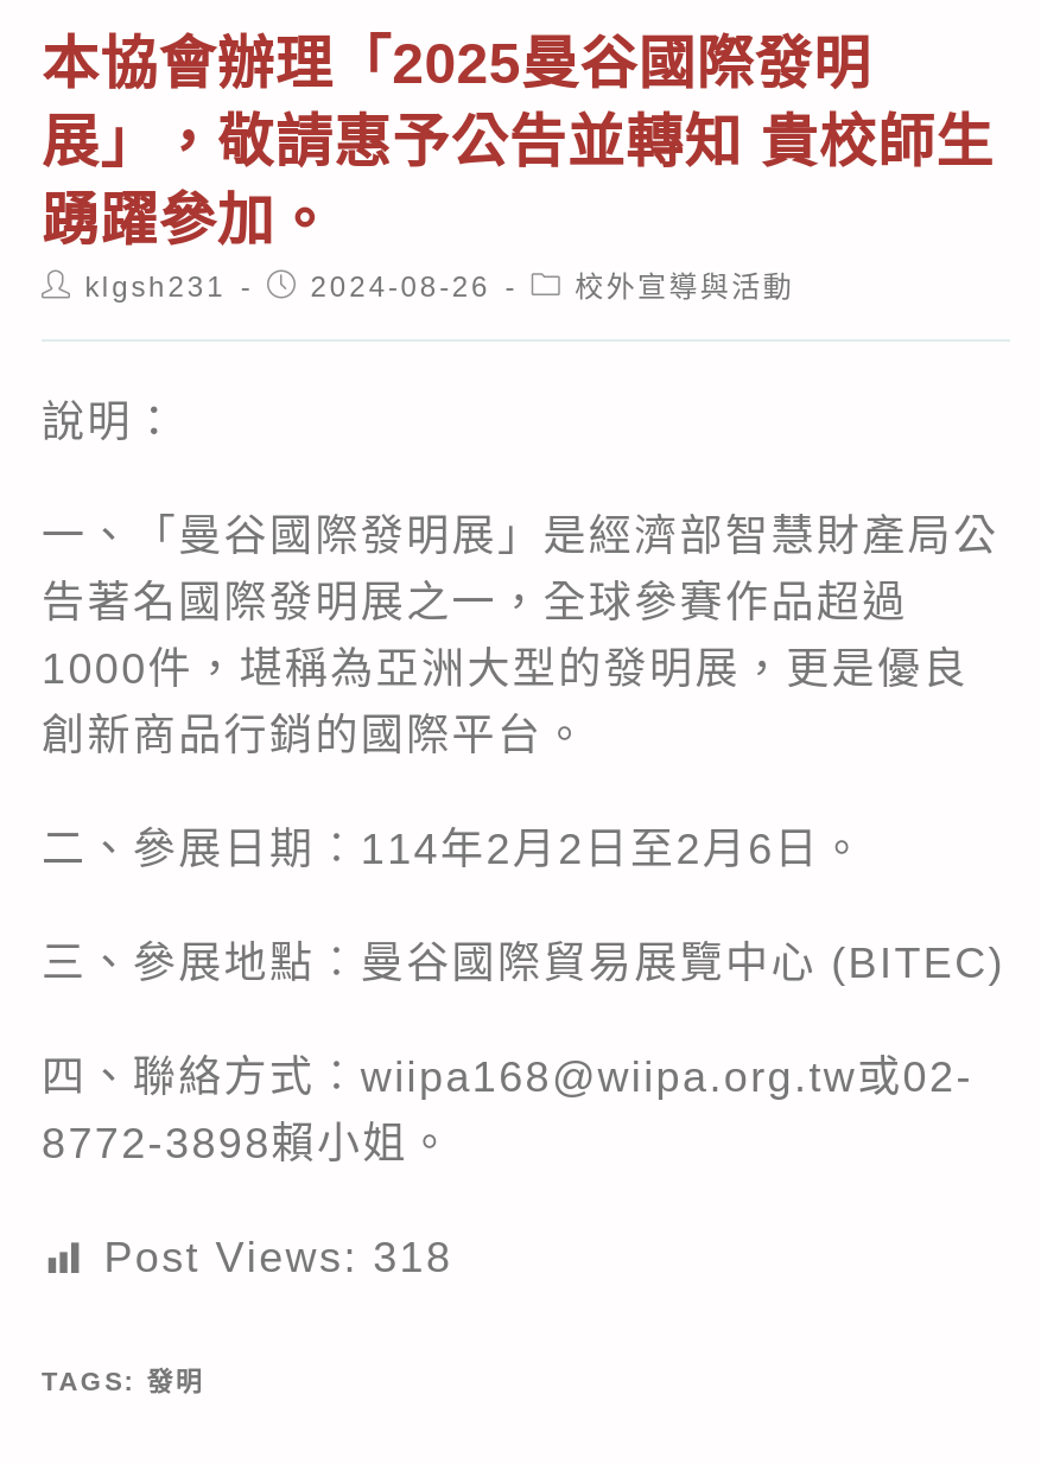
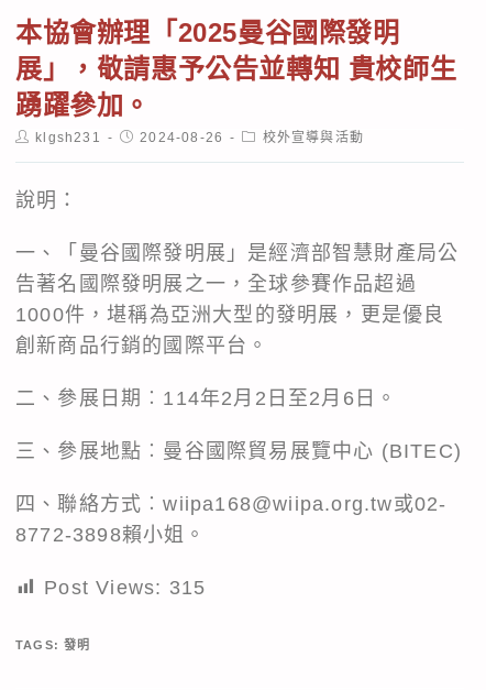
[104,1234,453,1282] Post Views: 318 -> [44,576,206,598] Post Views: 315

